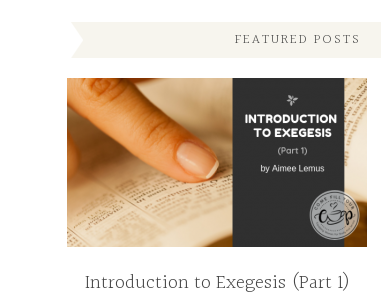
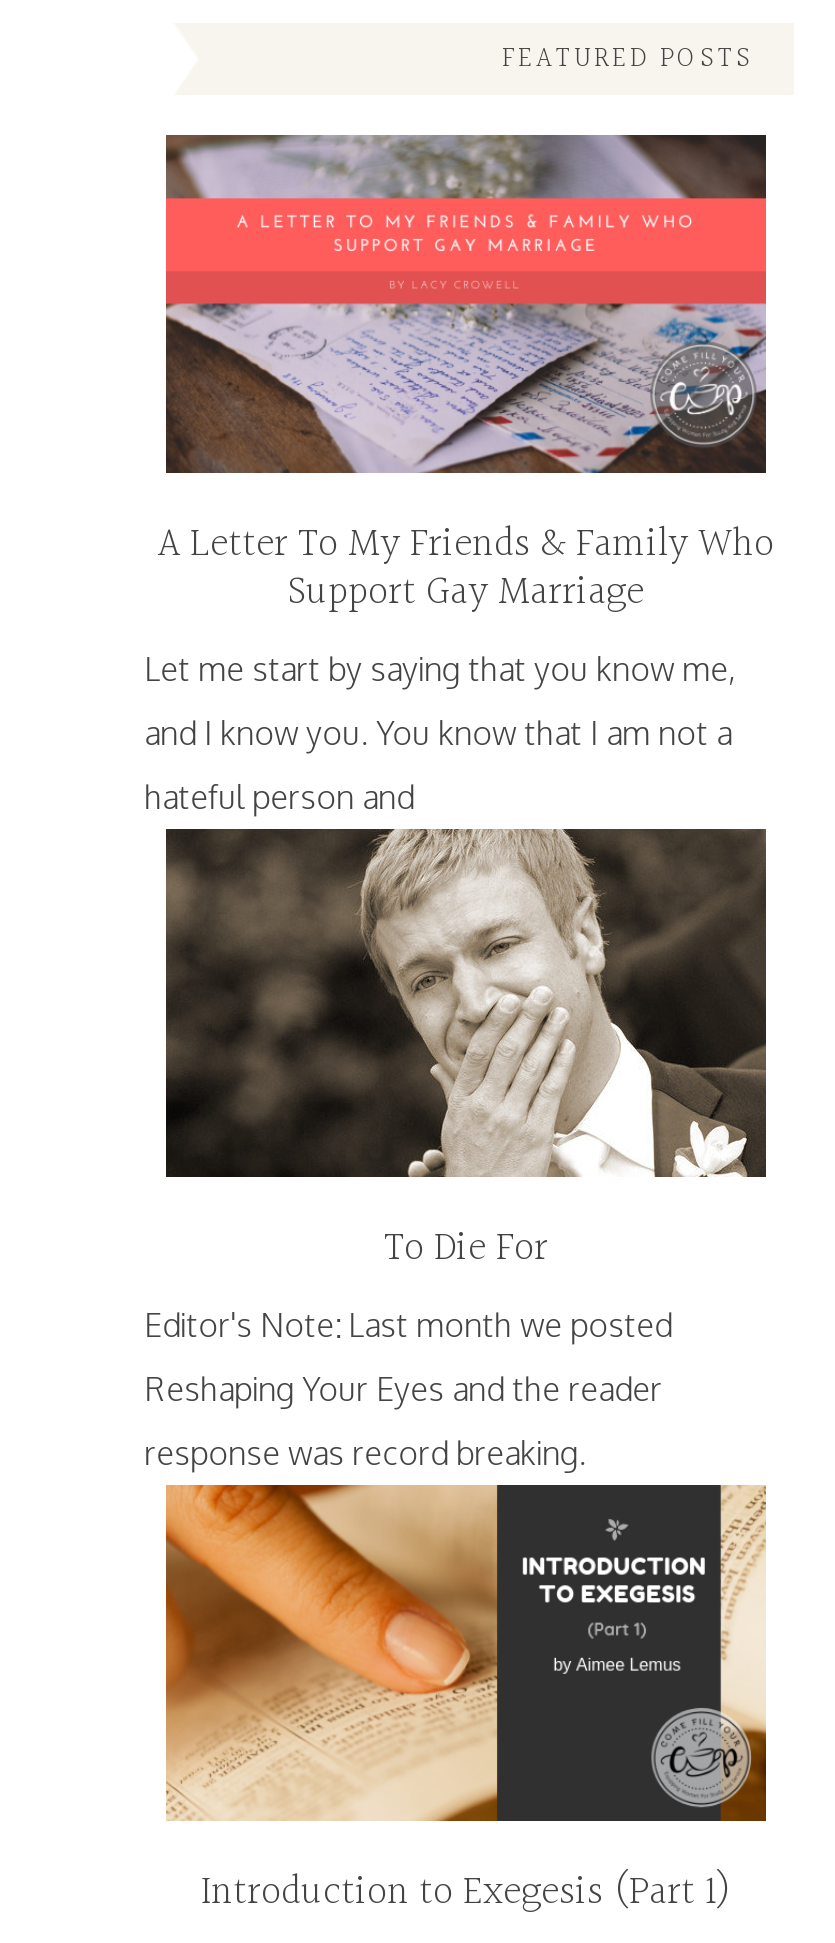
none -> [144,133,774,816] [image] | A Letter To My Friends & Family Who | Support Gay Marriage | Let me start by saying that you know me, | and I know you. You know that I am not a | hateful person and
none -> [144,827,768,1472] [image] | To Die For | Editor's Note: Last month we posted | Reshaping Your Eyes and the reader | response was record breaking.

